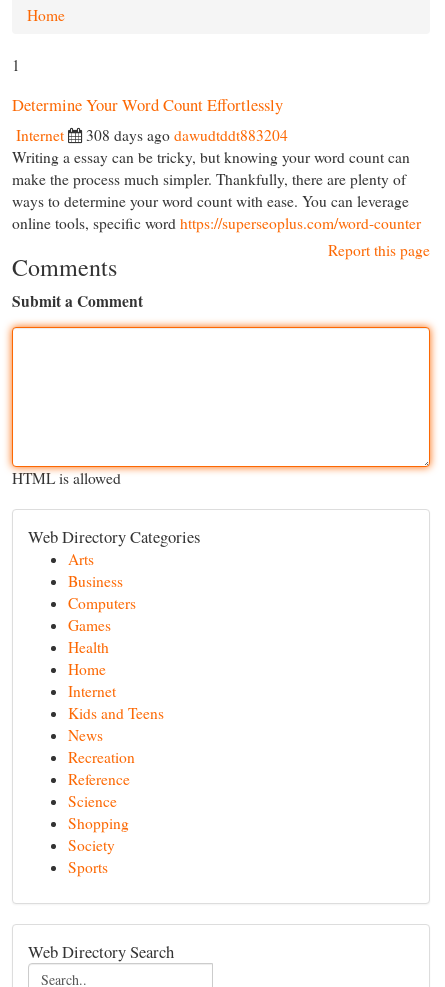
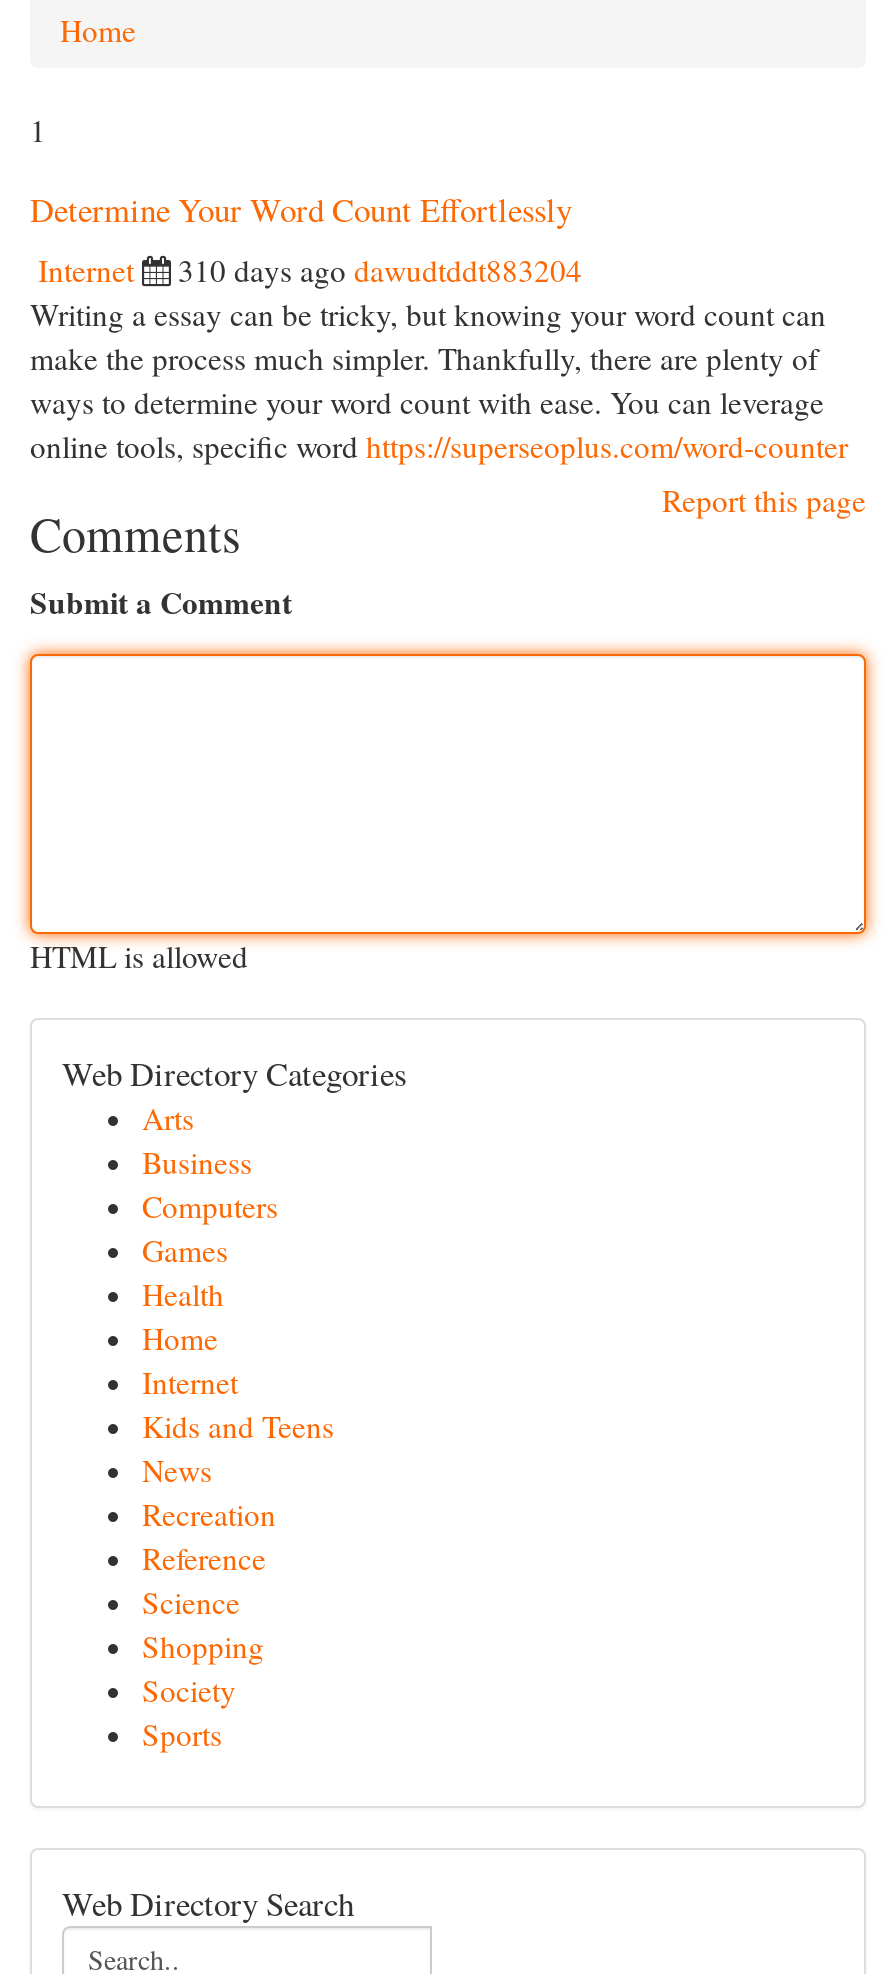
[86,125,288,145] 308 days ago dawudtddt883204 -> [178,250,582,290] 310 days ago dawudtddt883204

